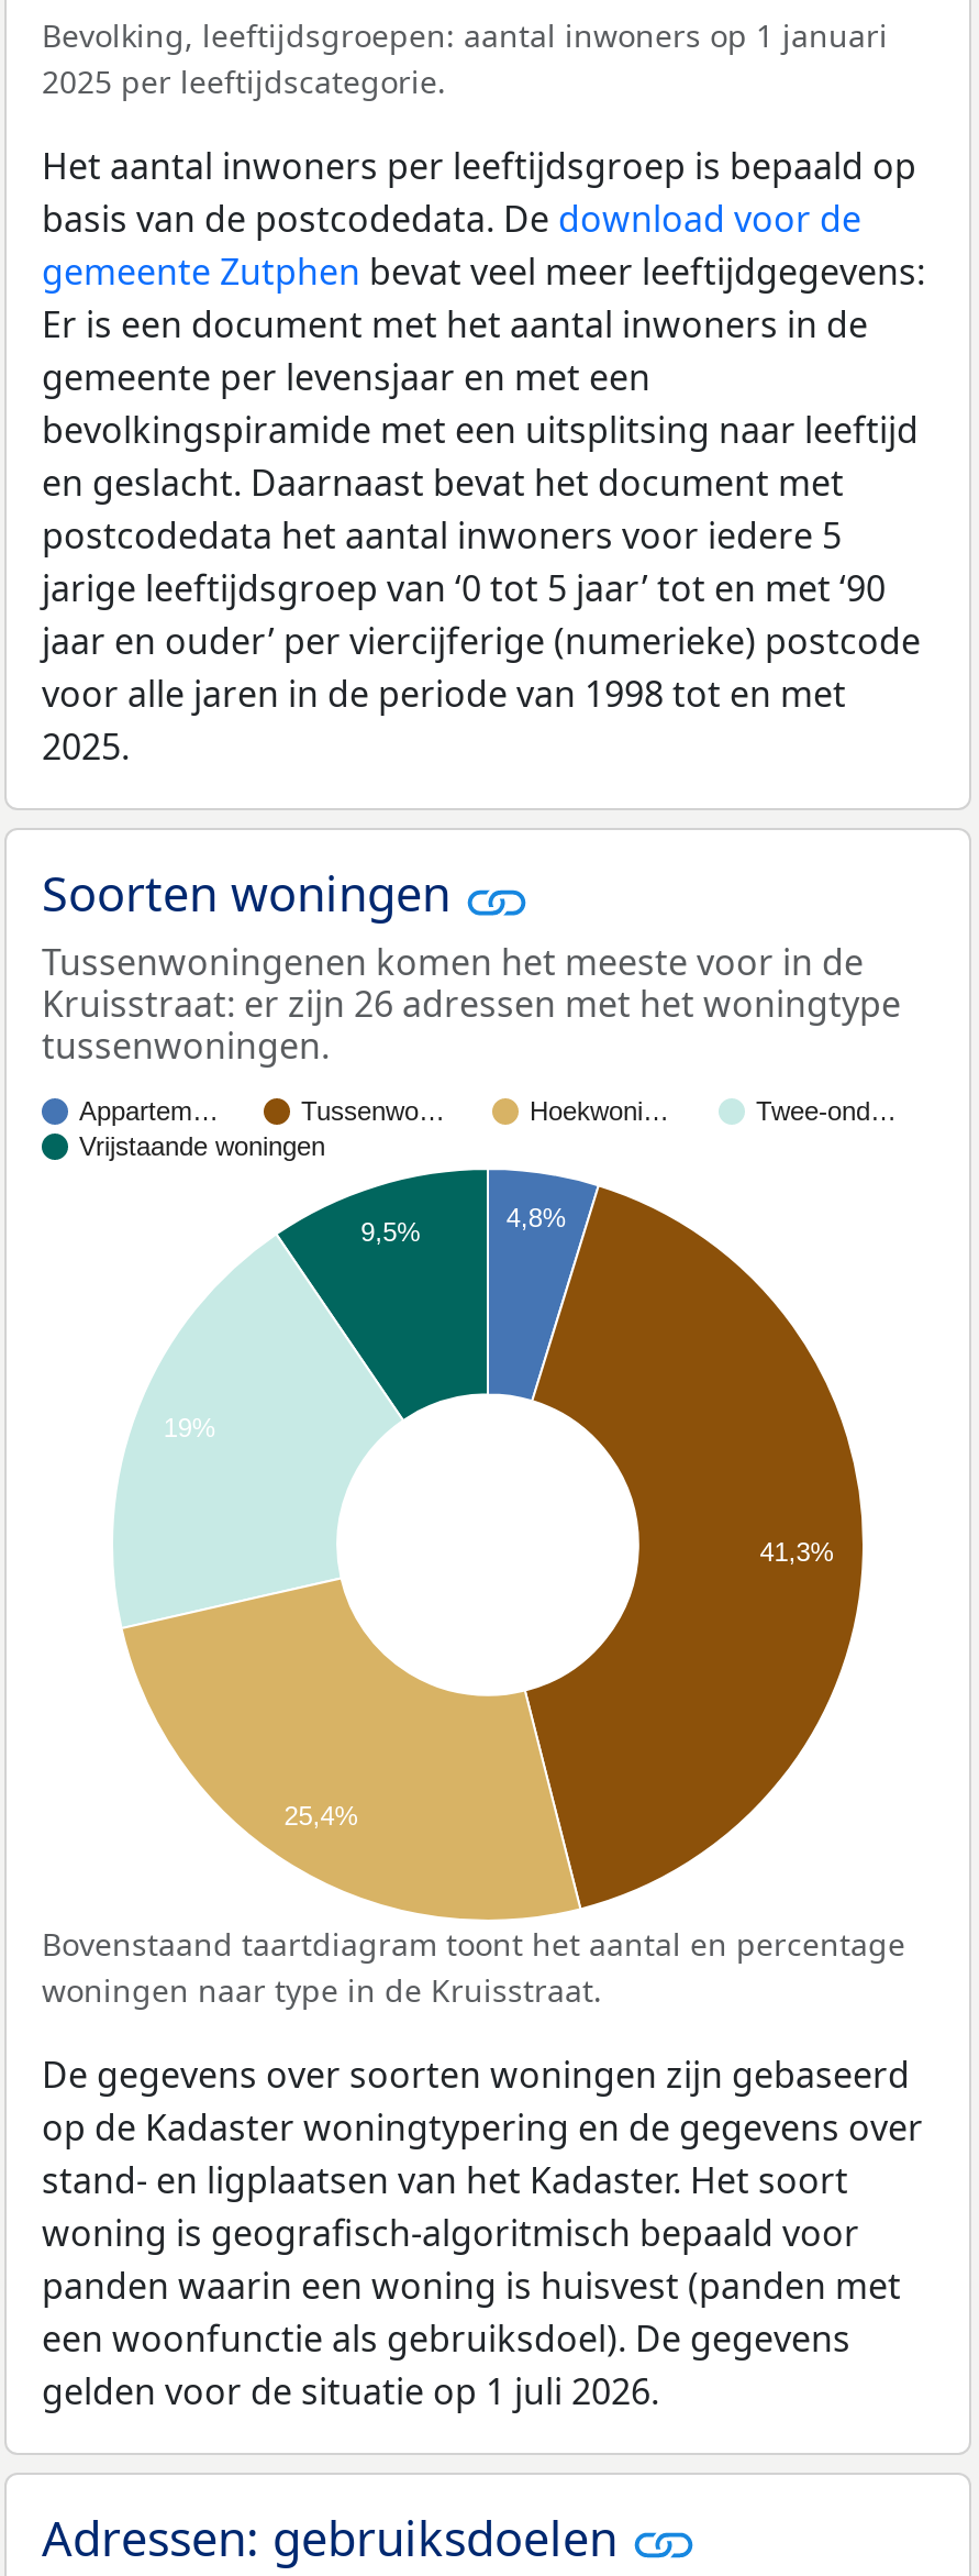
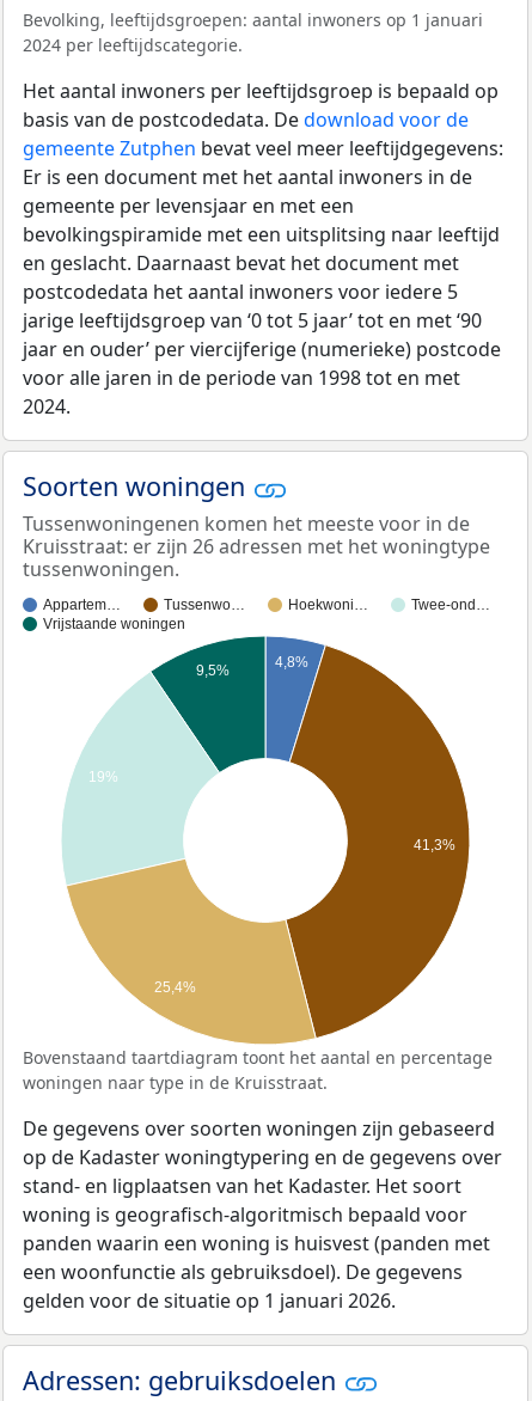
[42,61,446,103] 2025 per leeftijdscategorie. -> [23,34,243,57] 2024 per leeftijdscategorie.
[42,723,130,771] 2025. -> [23,394,71,420] 2024.
[42,2366,659,2415] gelden voor de situatie op 1 juli 2026. -> [23,1287,396,1313] gelden voor de situatie op 1 januari 2026.

